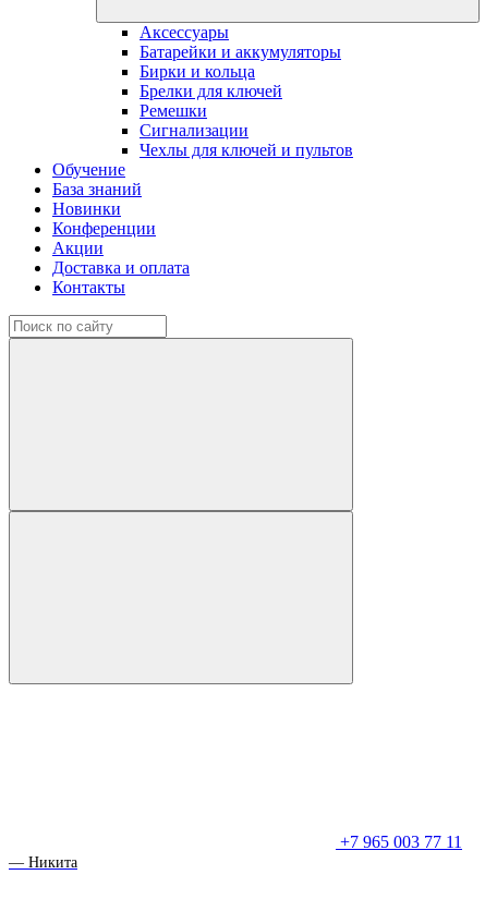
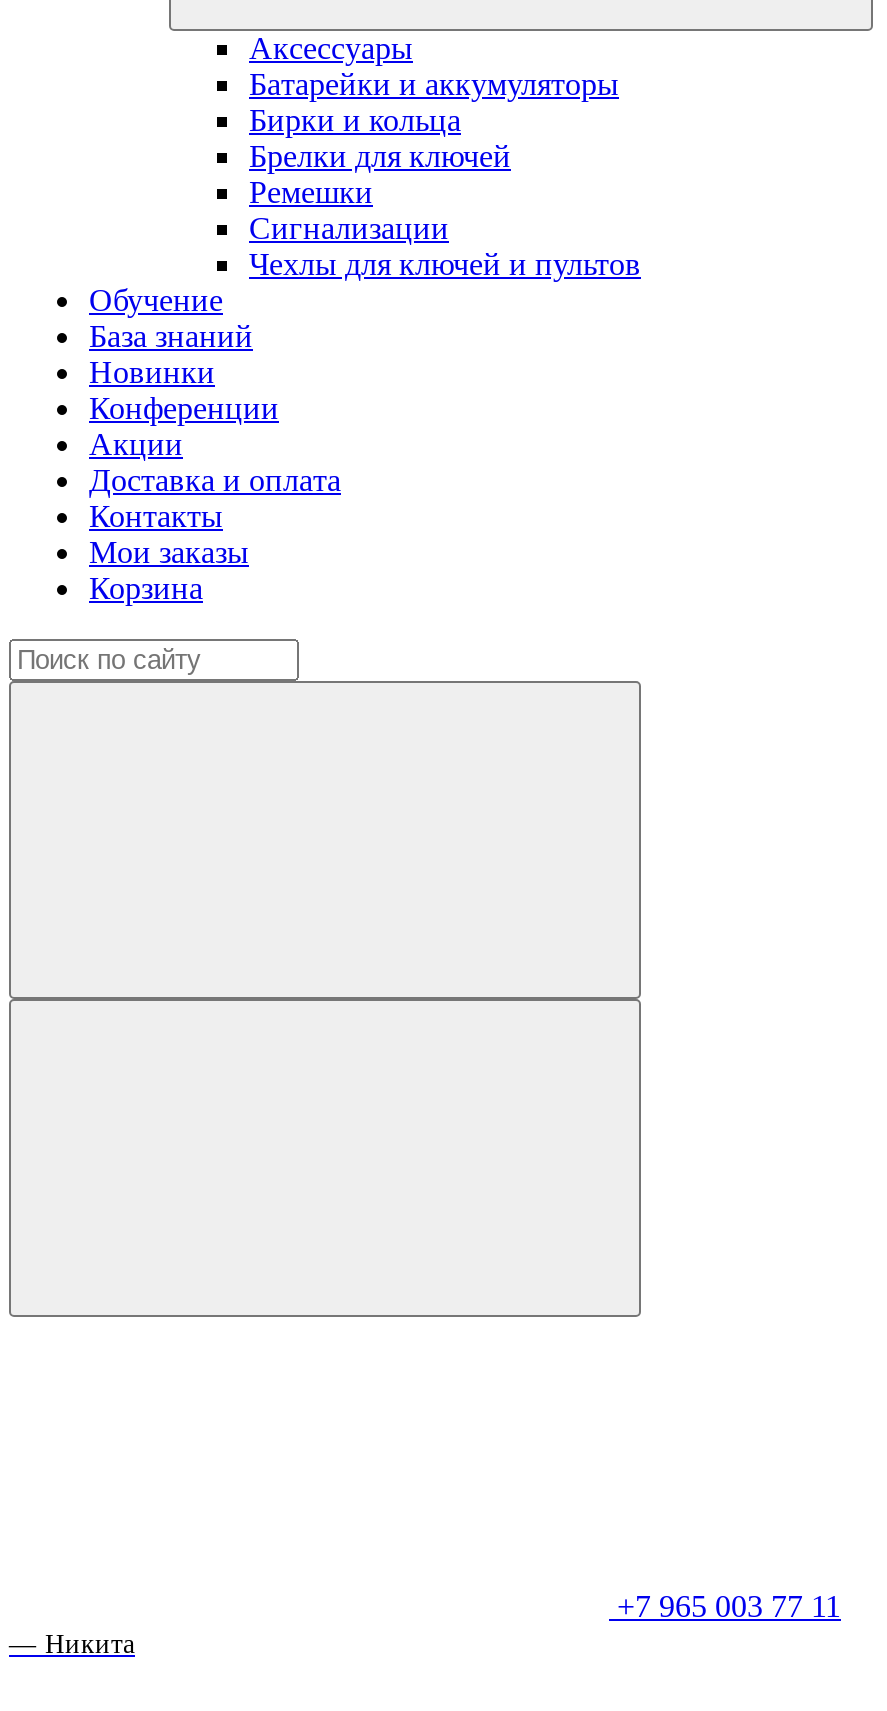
none -> [89,535,249,605] Мои заказы | Корзина

